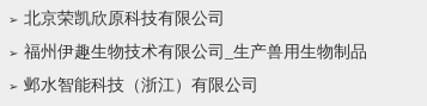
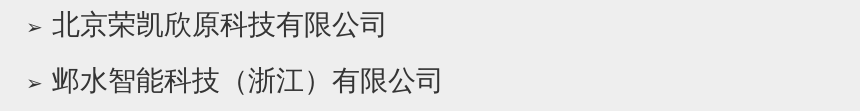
[24,43,367,61] 福州伊趣生物技术有限公司_生产兽用生物制品 -> none

